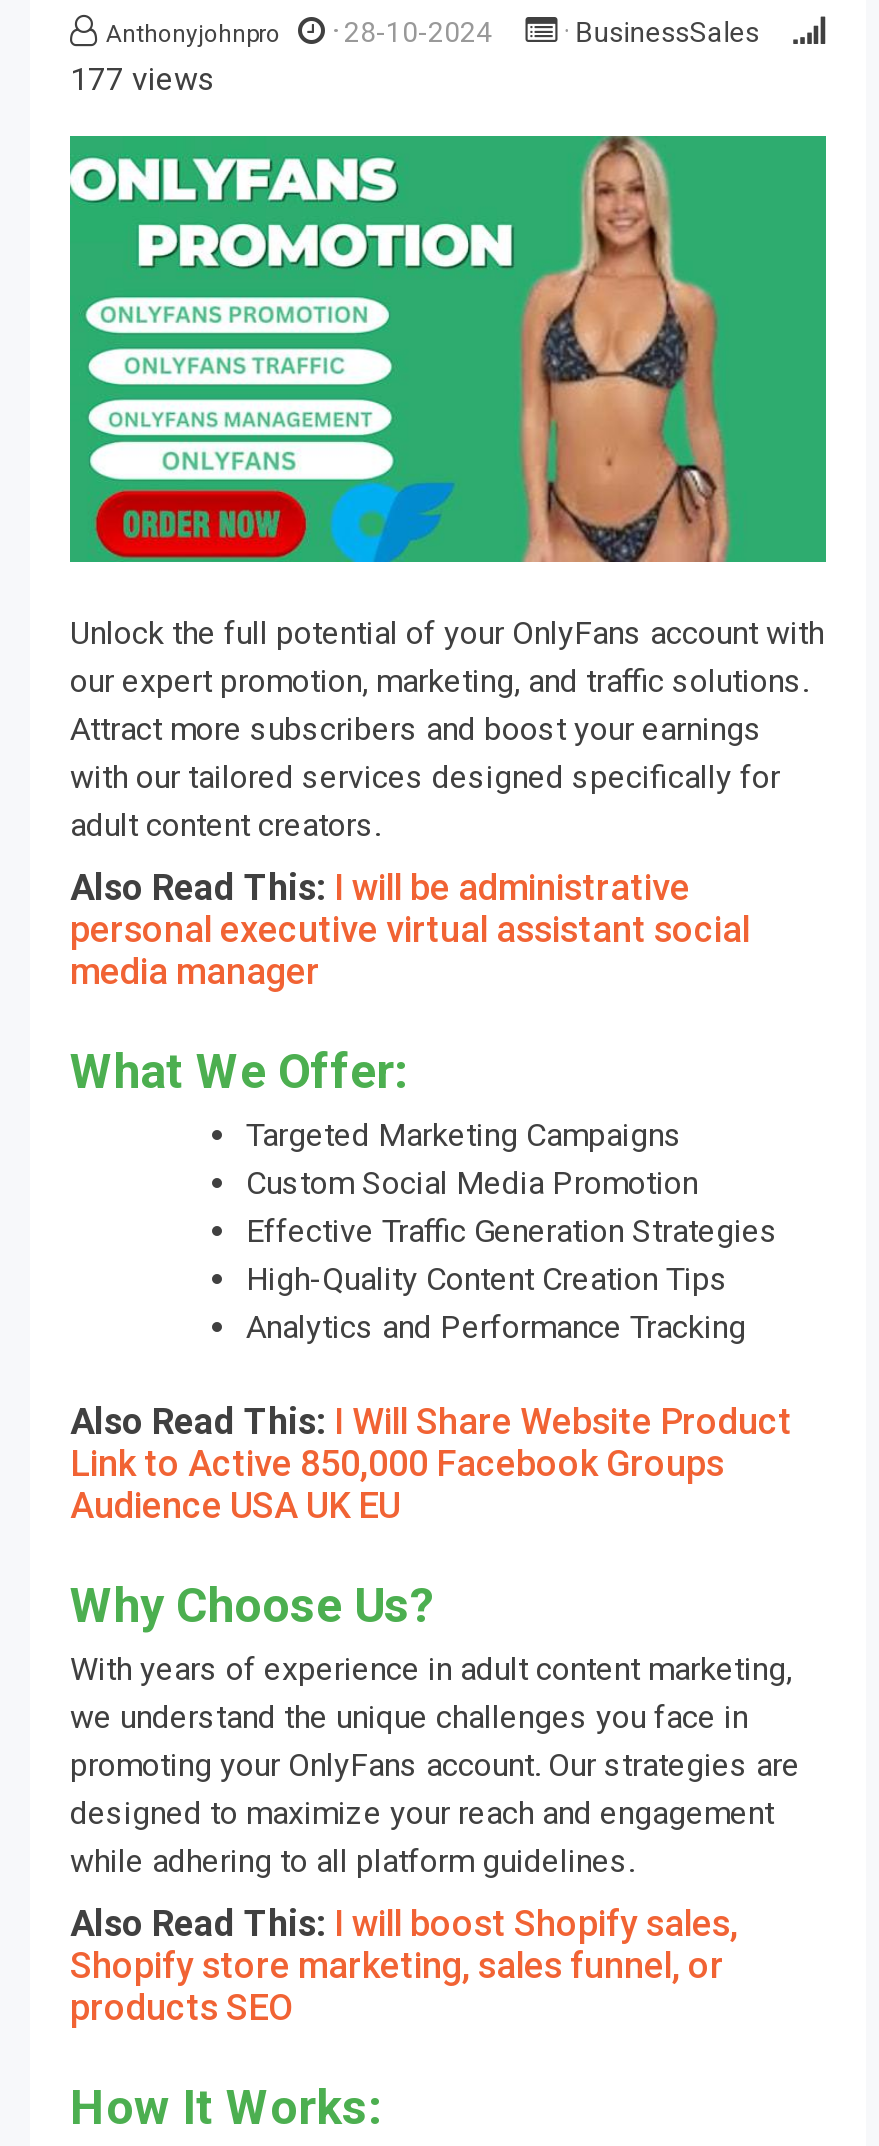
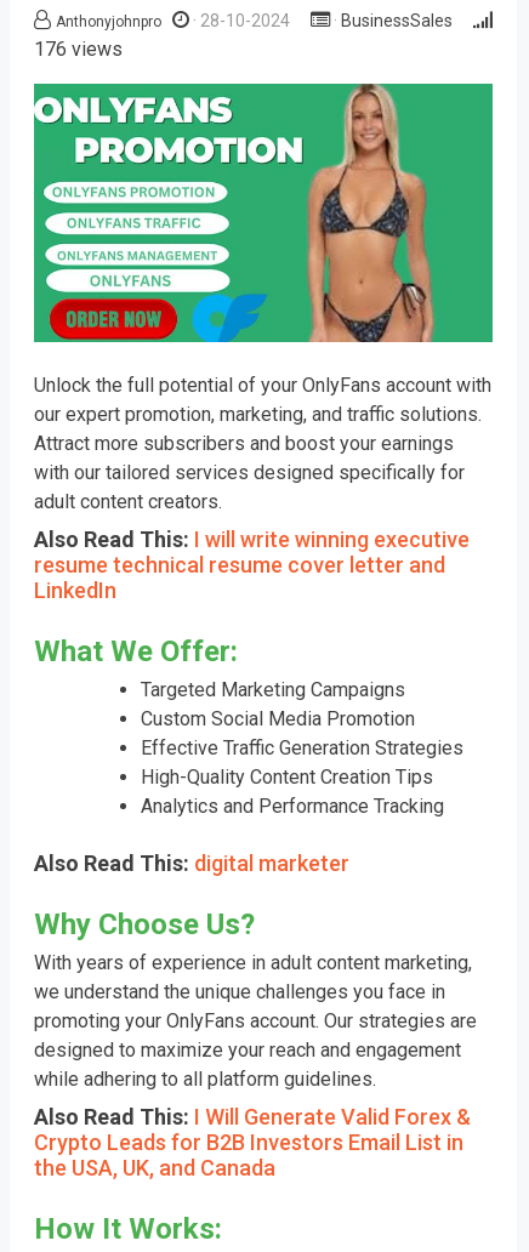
[70,60,216,98] 177 views -> [34,38,123,61] 176 views
[70,866,750,992] Also Read This: I will be administrative | personal executive virtual assistant social | media manager -> [34,526,470,603] Also Read This: I will write winning executive | resume technical resume cover letter and | LinkedIn
[70,1400,792,1526] Also Read This: I Will Share Website Product | Link to Active 850,000 Facebook Groups | Audience USA UK EU -> [34,850,349,876] Also Read This: digital marketer
[70,1902,738,2028] Also Read This: I will boost Shopify sales, | Shopify store marketing, sales funnel, or | products SEO -> [34,1104,471,1180] Also Read This: I Will Generate Valid Forex & | Crypto Leads for B2B Investors Email List in | the USA, UK, and Canada

